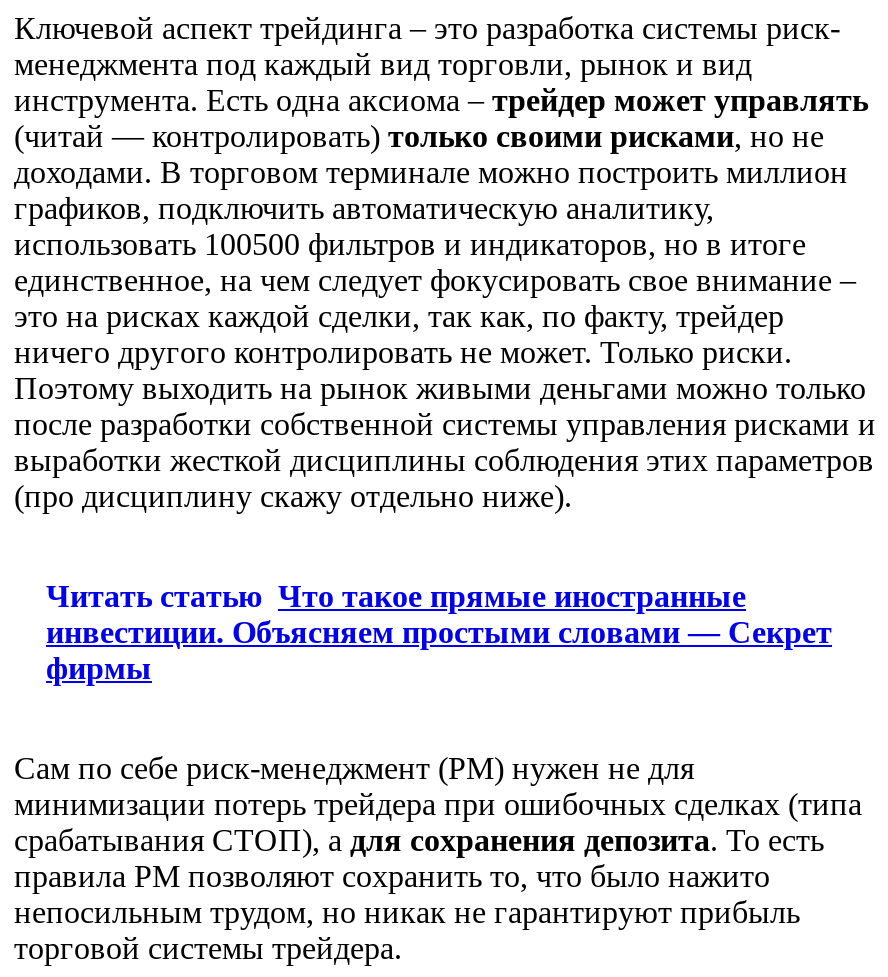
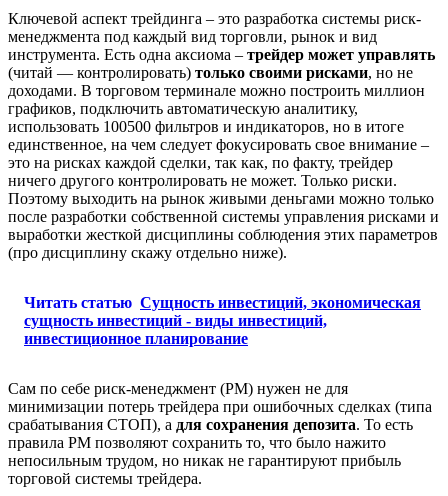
[46,579,832,685] Читать статью Что такое прямые иностранные | инвестиции. Объясняем простыми словами — Секрет | фирмы -> [24,294,421,347] Читать статью Сущность инвестиций, экономическая | сущность инвестиций - виды инвестиций, | инвестиционное планирование

